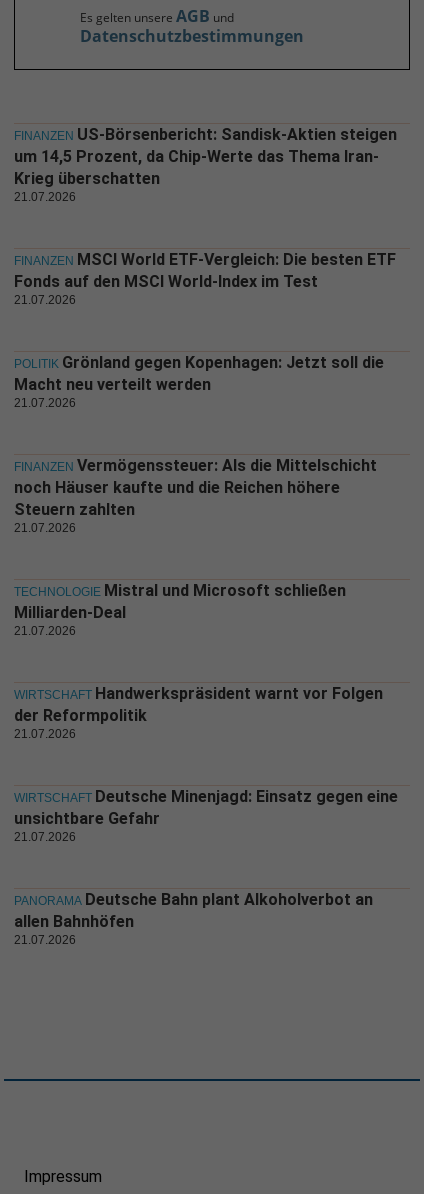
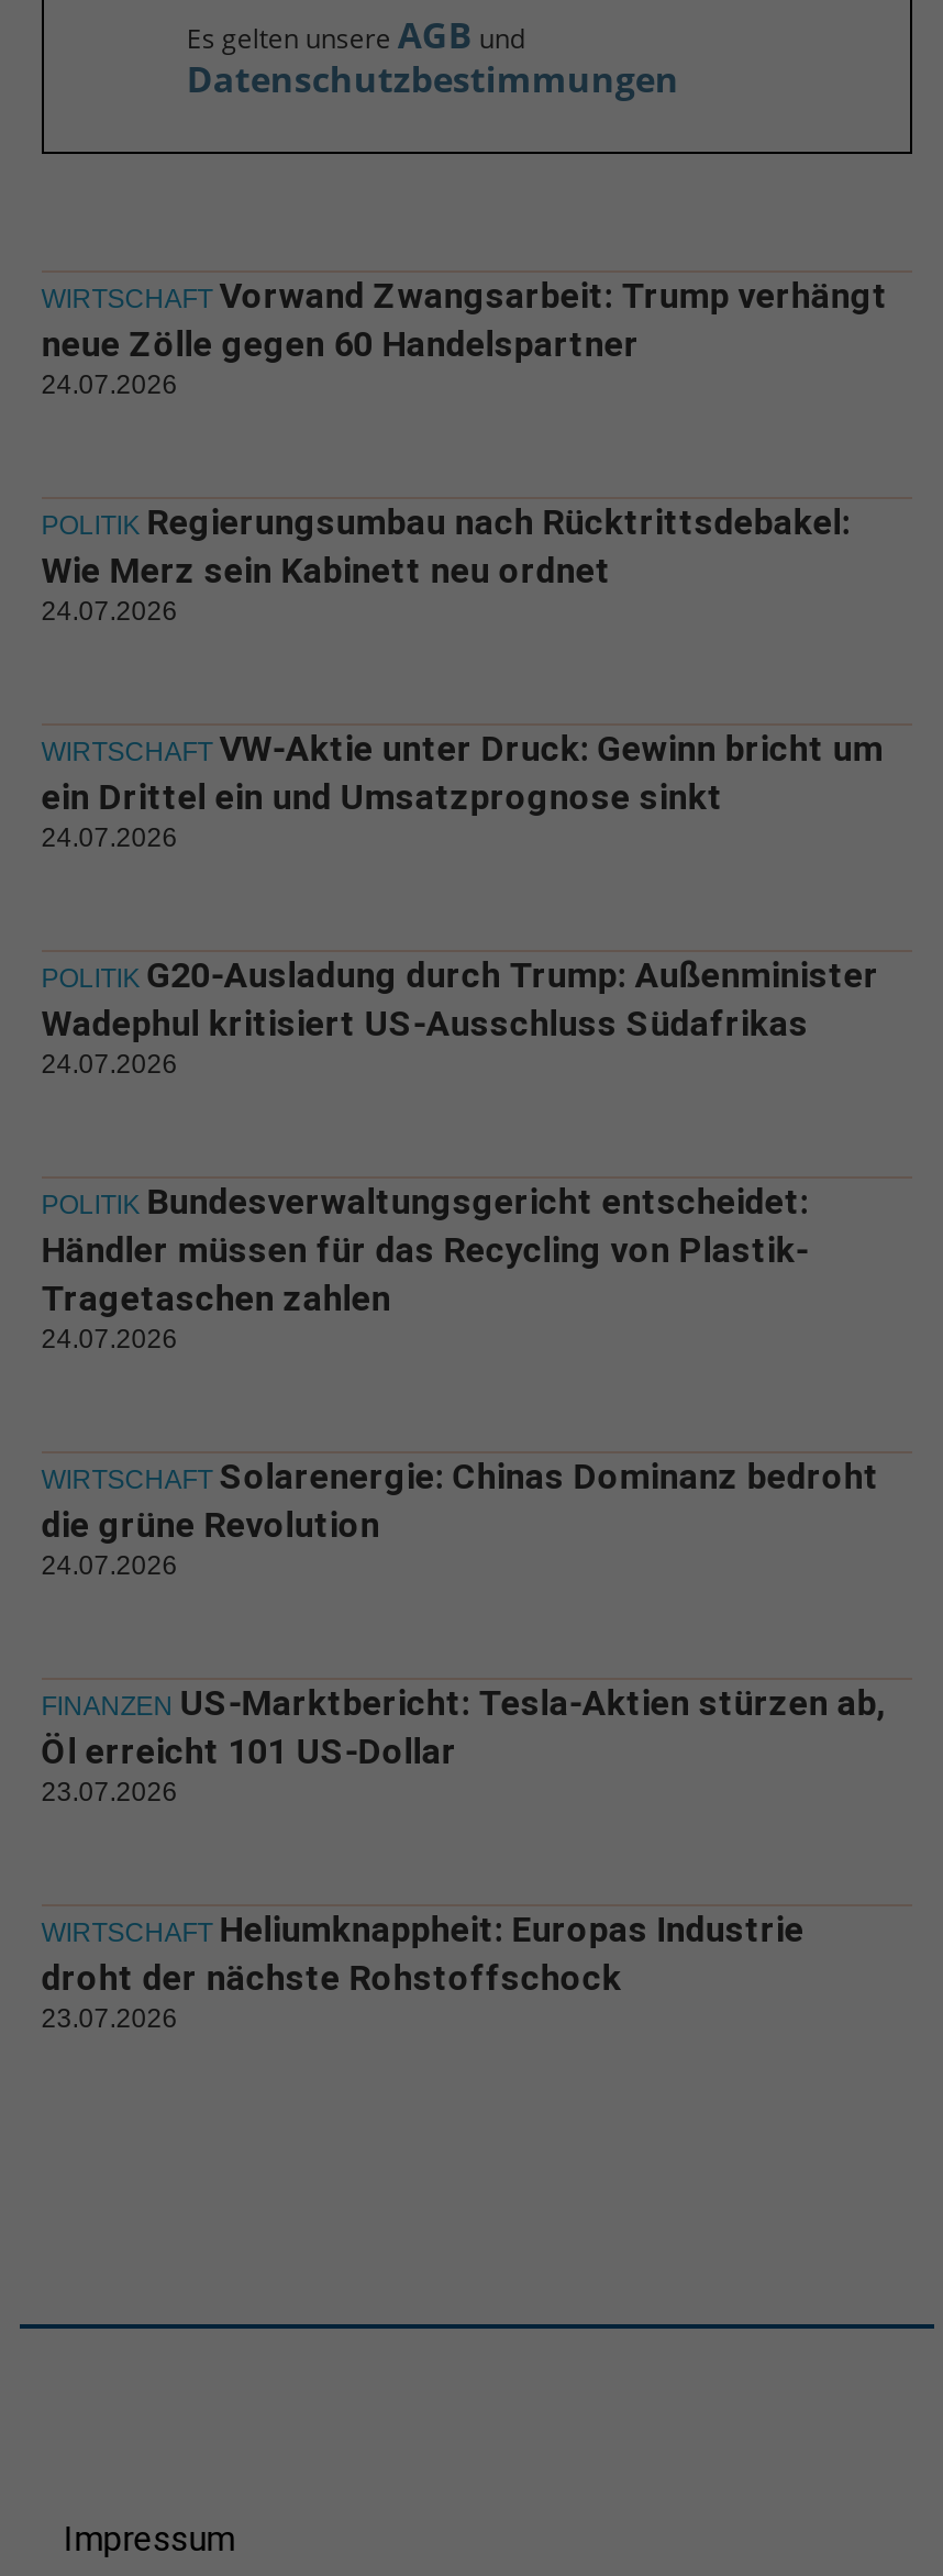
[14,125,397,204] FINANZEN US-Börsenbericht: Sandisk-Aktien steigen | um 14,5 Prozent, da Chip-Werte das Thema Iran- | Krieg überschatten | 21.07.2026 -> [41,275,887,401] WIRTSCHAFT Vorwand Zwangsarbeit: Trump verhängt | neue Zölle gegen 60 Handelspartner | 24.07.2026
[14,250,396,307] FINANZEN MSCI World ETF-Vergleich: Die besten ETF | Fonds auf den MSCI World-Index im Test | 21.07.2026 -> [41,502,850,627] POLITIK Regierungsumbau nach Rücktrittsdebakel: | Wie Merz sein Kabinett neu ordnet | 24.07.2026
[14,353,384,410] POLITIK Grönland gegen Kopenhagen: Jetzt soll die | Macht neu verteilt werden | 21.07.2026 -> [41,728,883,854] WIRTSCHAFT VW-Aktie unter Druck: Gewinn bricht um | ein Drittel ein und Umsatzprognose sinkt | 24.07.2026
[14,456,377,535] FINANZEN Vermögenssteuer: Als die Mittelschicht | noch Häuser kaufte und die Reichen höhere | Steuern zahlten | 21.07.2026 -> [41,955,879,1080] POLITIK G20-Ausladung durch Trump: Außenminister | Wadephul kritisiert US-Ausschluss Südafrikas | 24.07.2026
[14,581,346,638] TECHNOLOGIE Mistral und Microsoft schließen | Milliarden-Deal | 21.07.2026 -> [41,1181,808,1355] POLITIK Bundesverwaltungsgericht entscheidet: | Händler müssen für das Recycling von Plastik- | Tragetaschen zahlen | 24.07.2026
[14,684,383,741] WIRTSCHAFT Handwerkspräsident warnt vor Folgen | der Reformpolitik | 21.07.2026 -> [41,1456,879,1581] WIRTSCHAFT Solarenergie: Chinas Dominanz bedroht | die grüne Revolution | 24.07.2026
[14,787,398,844] WIRTSCHAFT Deutsche Minenjagd: Einsatz gegen eine | unsichtbare Gefahr | 21.07.2026 -> [41,1683,885,1808] FINANZEN US-Marktbericht: Tesla-Aktien stürzen ab, | Öl erreicht 101 US-Dollar | 23.07.2026
[14,890,373,947] PANORAMA Deutsche Bahn plant Alkoholverbot an | allen Bahnhöfen | 21.07.2026 -> [41,1909,804,2034] WIRTSCHAFT Heliumknappheit: Europas Industrie | droht der nächste Rohstoffschock | 23.07.2026

